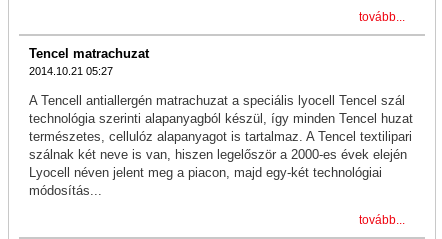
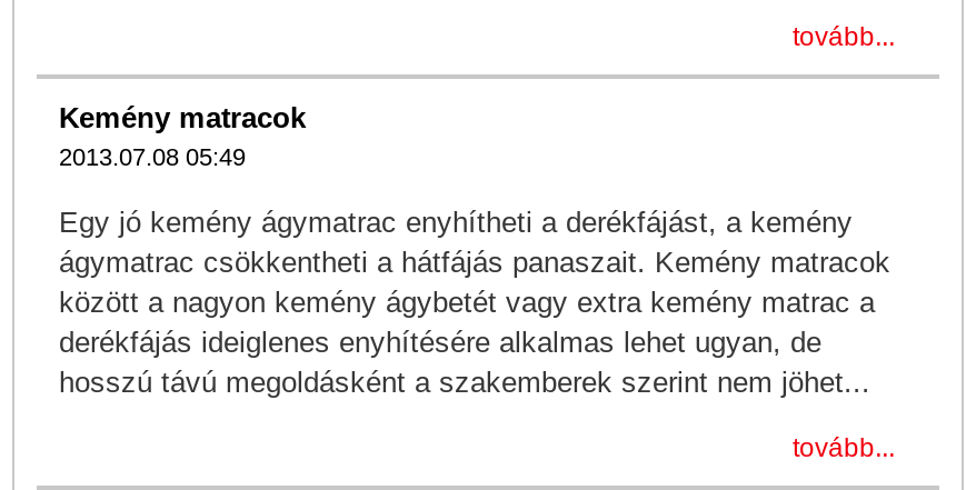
[29,46,149,77] Tencel matrachuzat | 2014.10.21 05:27 -> [59,100,306,169] Kemény matracok | 2013.07.08 05:49
[29,93,413,198] A Tencell antiallergén matrachuzat a speciális lyocell Tencel szál | technológia szerinti alapanyagból készül, így minden Tencel huzat | természetes, cellulóz alapanyagot is tartalmaz. A Tencel textilipari | szálnak két neve is van, hiszen legelőször a 2000-es évek elején | Lyocell néven jelent meg a piacon, majd egy-két technológiai | módosítás... -> [59,205,890,398] Egy jó kemény ágymatrac enyhítheti a derékfájást, a kemény | ágymatrac csökkentheti a hátfájás panaszait. Kemény matracok | között a nagyon kemény ágybetét vagy extra kemény matrac a | derékfájás ideiglenes enyhítésére alkalmas lehet ugyan, de | hosszú távú megoldásként a szakemberek szerint nem jöhet...

